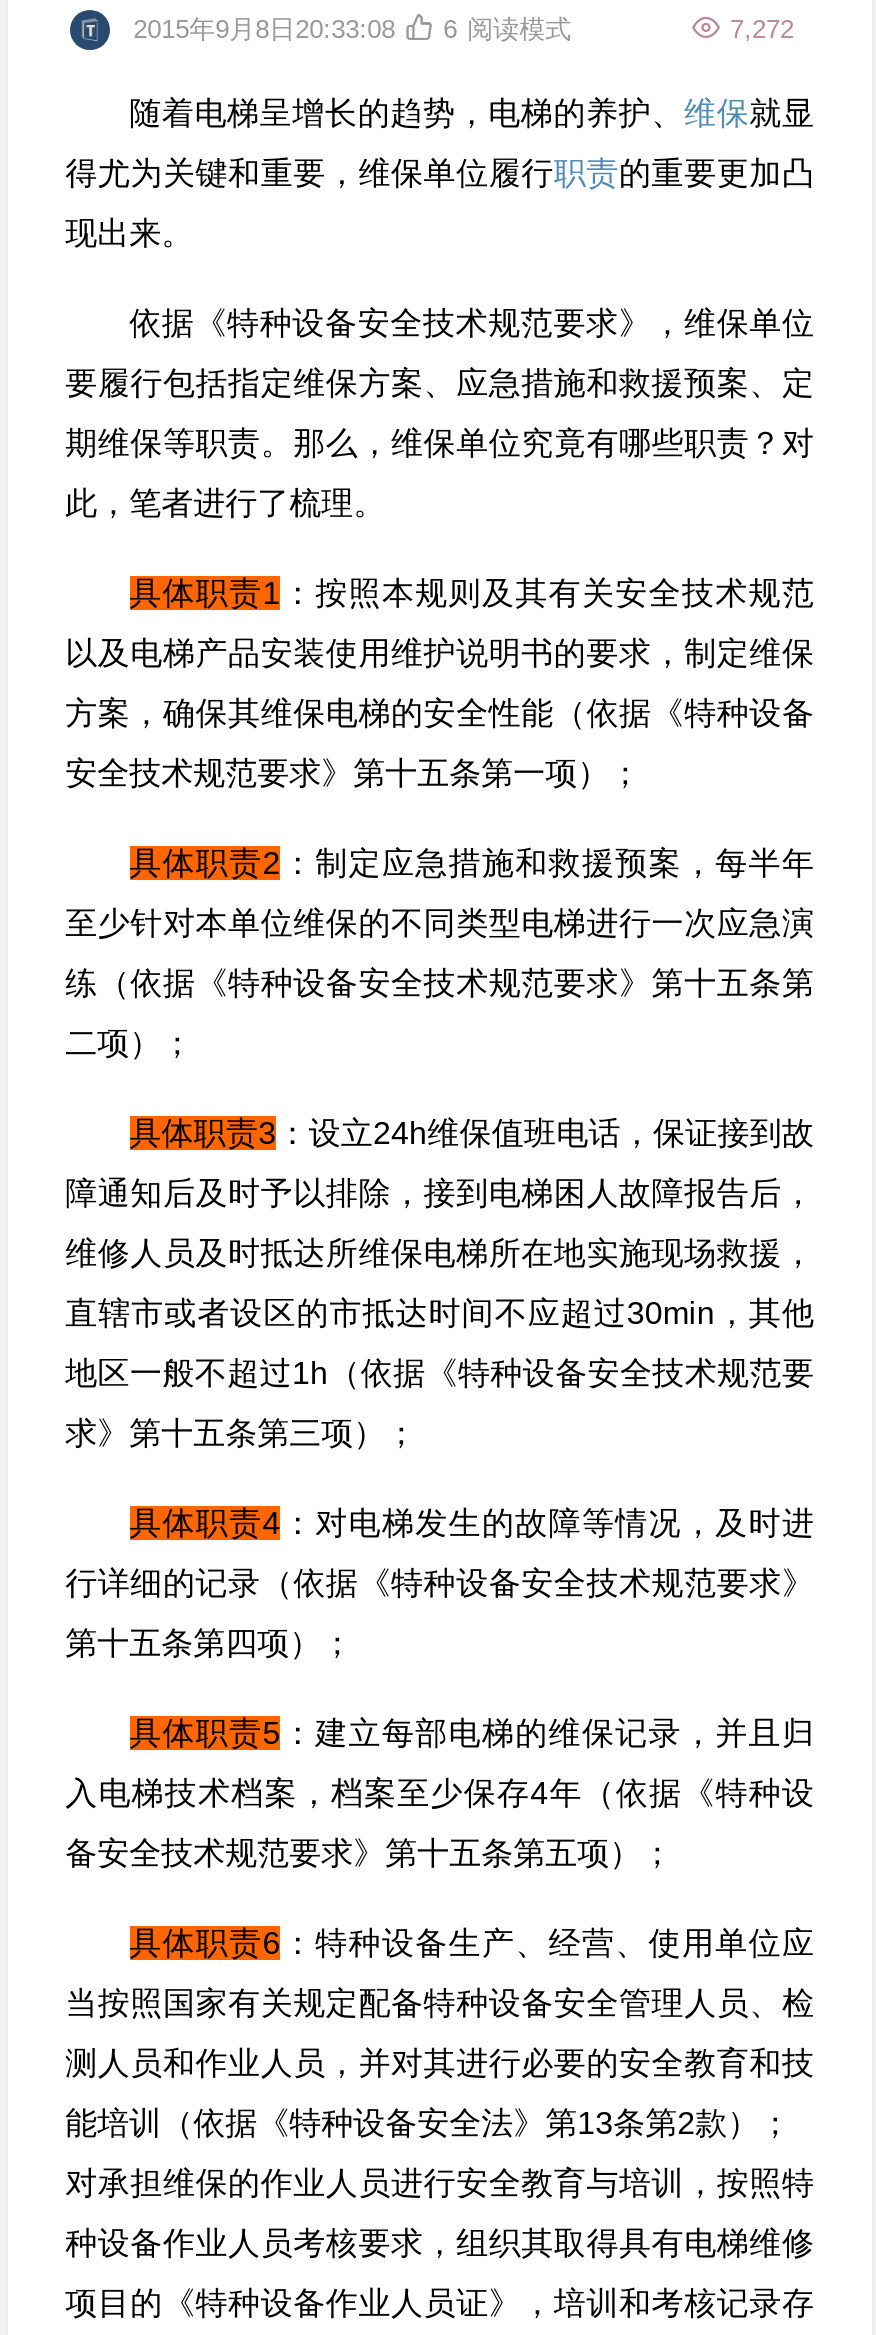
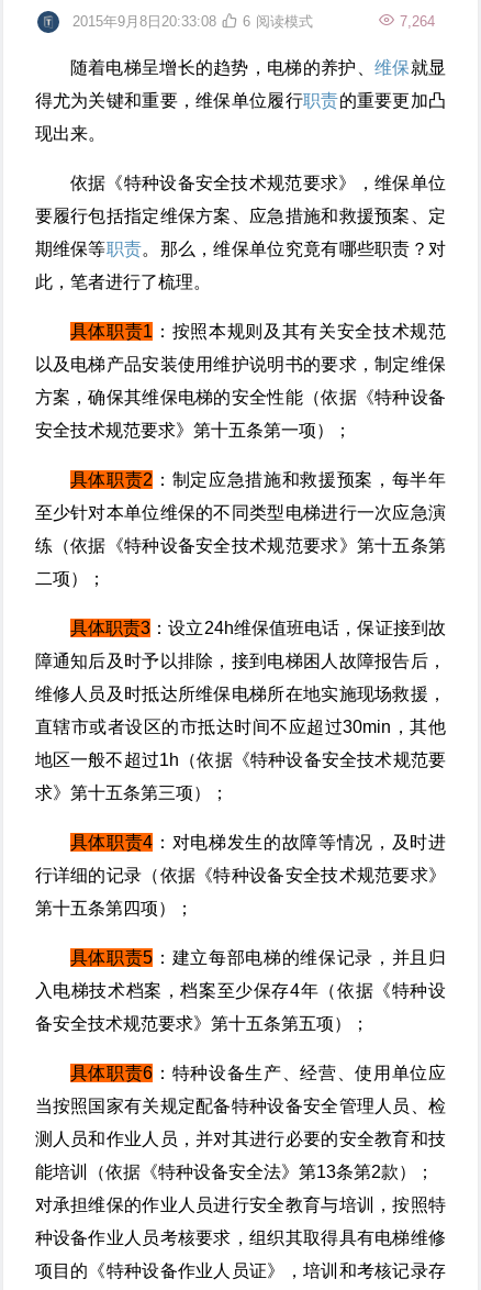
[730,14,794,44] 7,272 -> [400,13,435,30] 7,264

